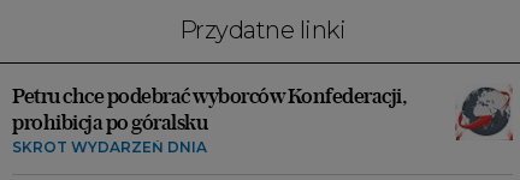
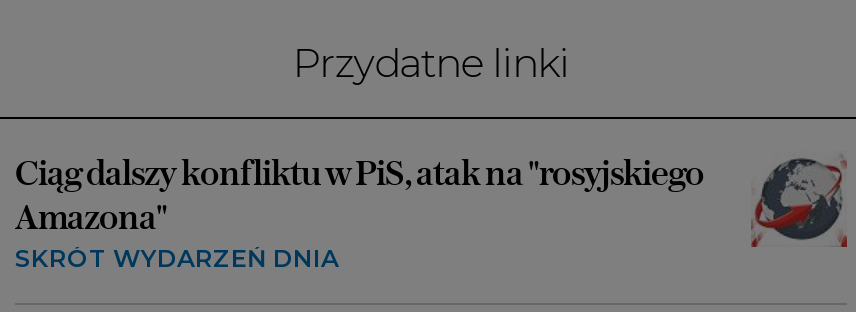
[12,83,406,135] Petru chce podebrać wyborców Konfederacji, | prohibicja po góralsku -> [15,151,704,237] Ciąg dalszy konfliktu w PiS, atak na "rosyjskiego | Amazona"

